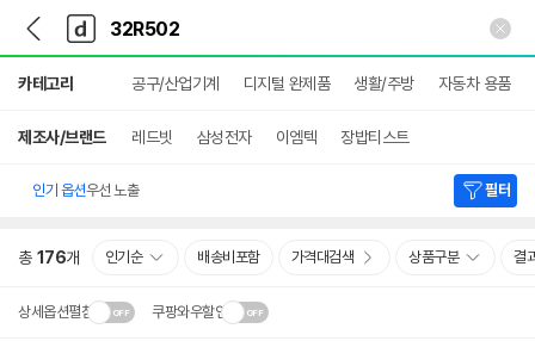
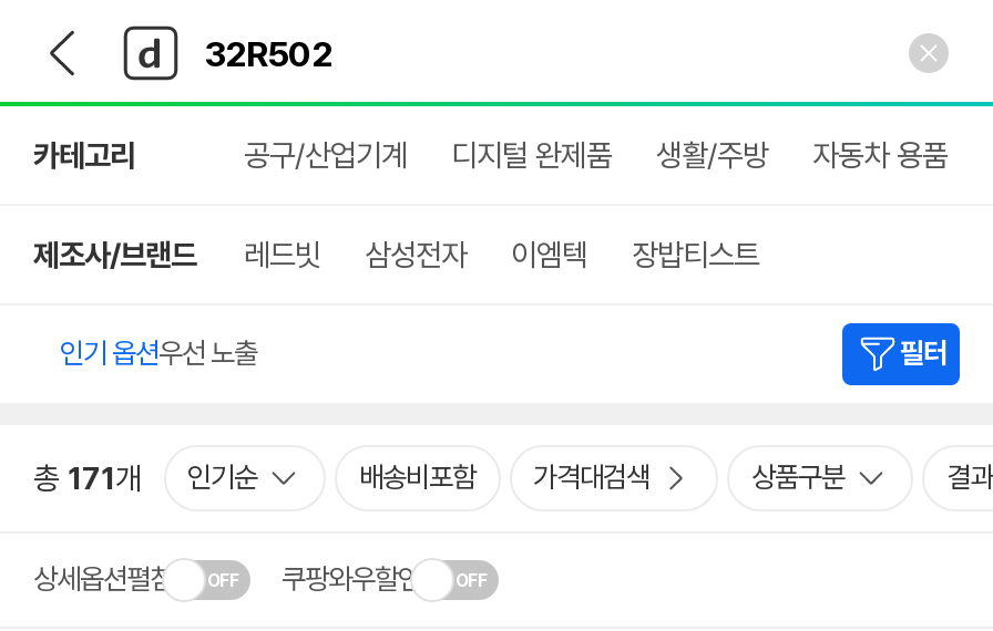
[18,248,142,267] 총 176개 인기순 -> [33,461,257,496] 총 171개 인기순

